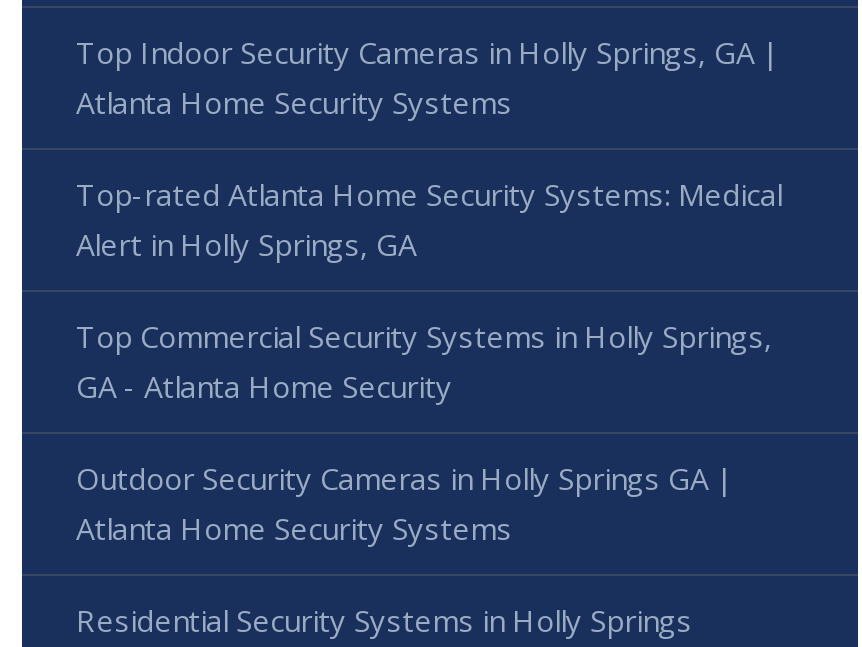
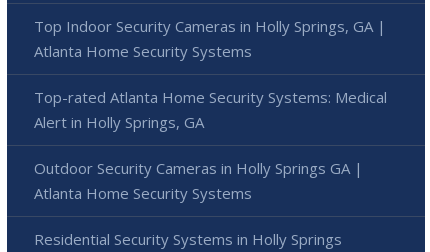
[76,316,772,406] Top Commercial Security Systems in Holly Springs, | GA - Atlanta Home Security -> none

